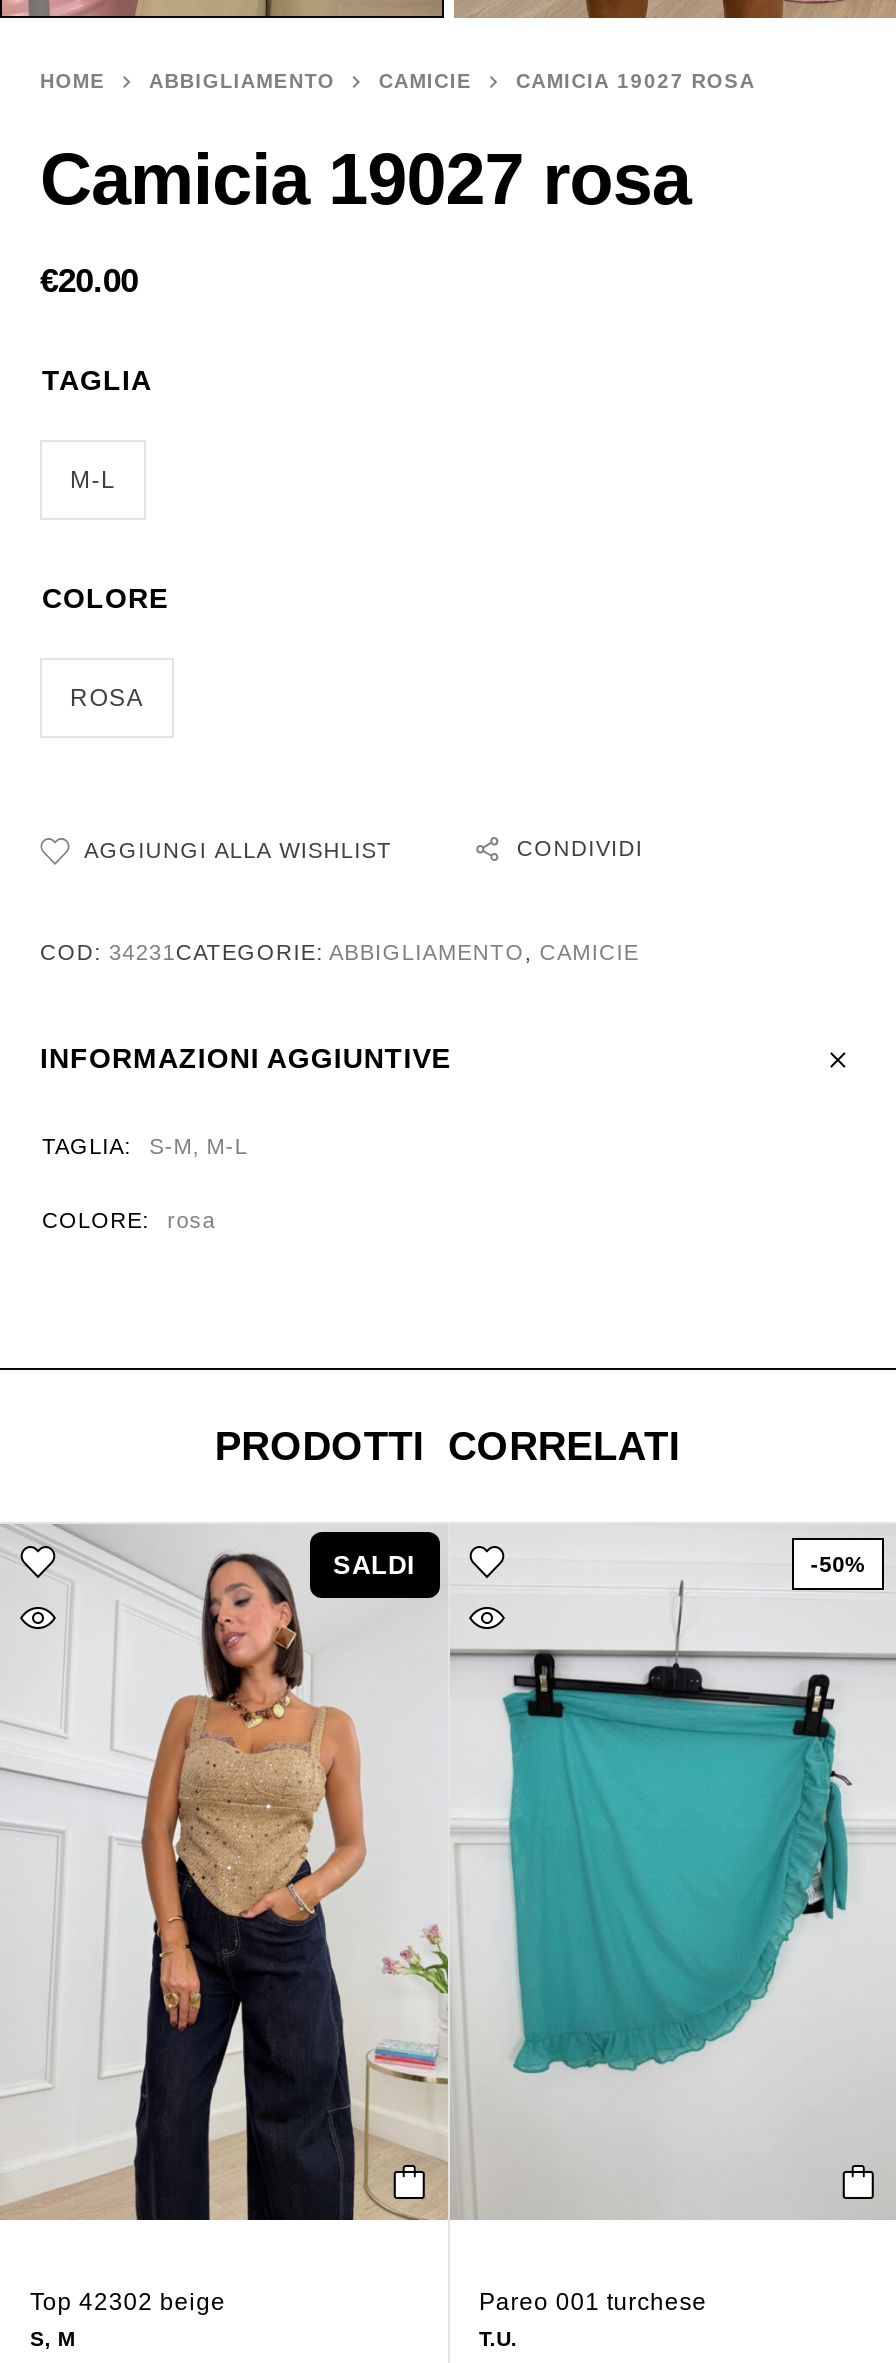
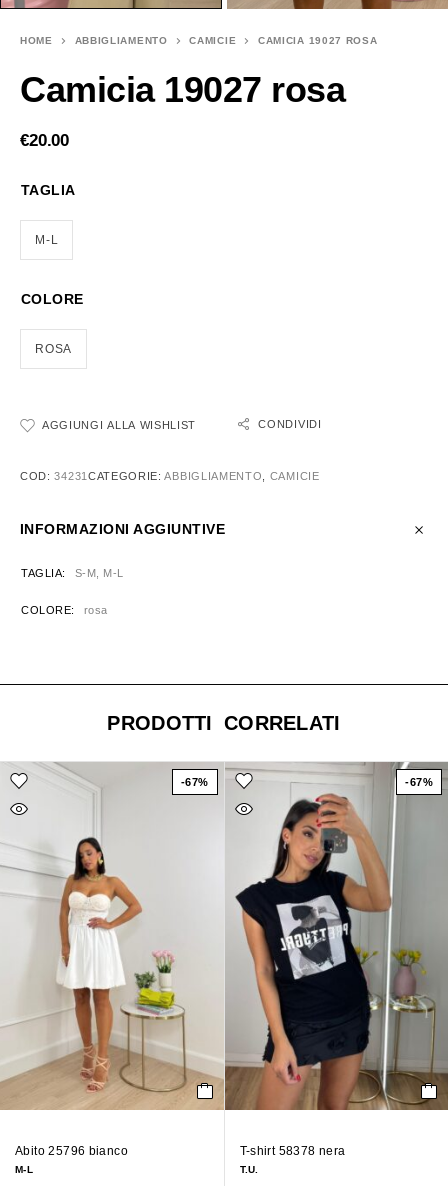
[6,1524,890,2222] [image] | SALDI -> [3,762,445,1110] [image] | -67%
[810,1551,866,1575] -50% -> [405,776,433,788] -67%
[30,2287,226,2349] Top 42302 beige | S, M -> [15,1144,128,1175] Abito 25796 bianco | M-L
[479,2287,707,2315] Pareo 001 turchese -> [239,1144,345,1158] T-shirt 58378 nera

